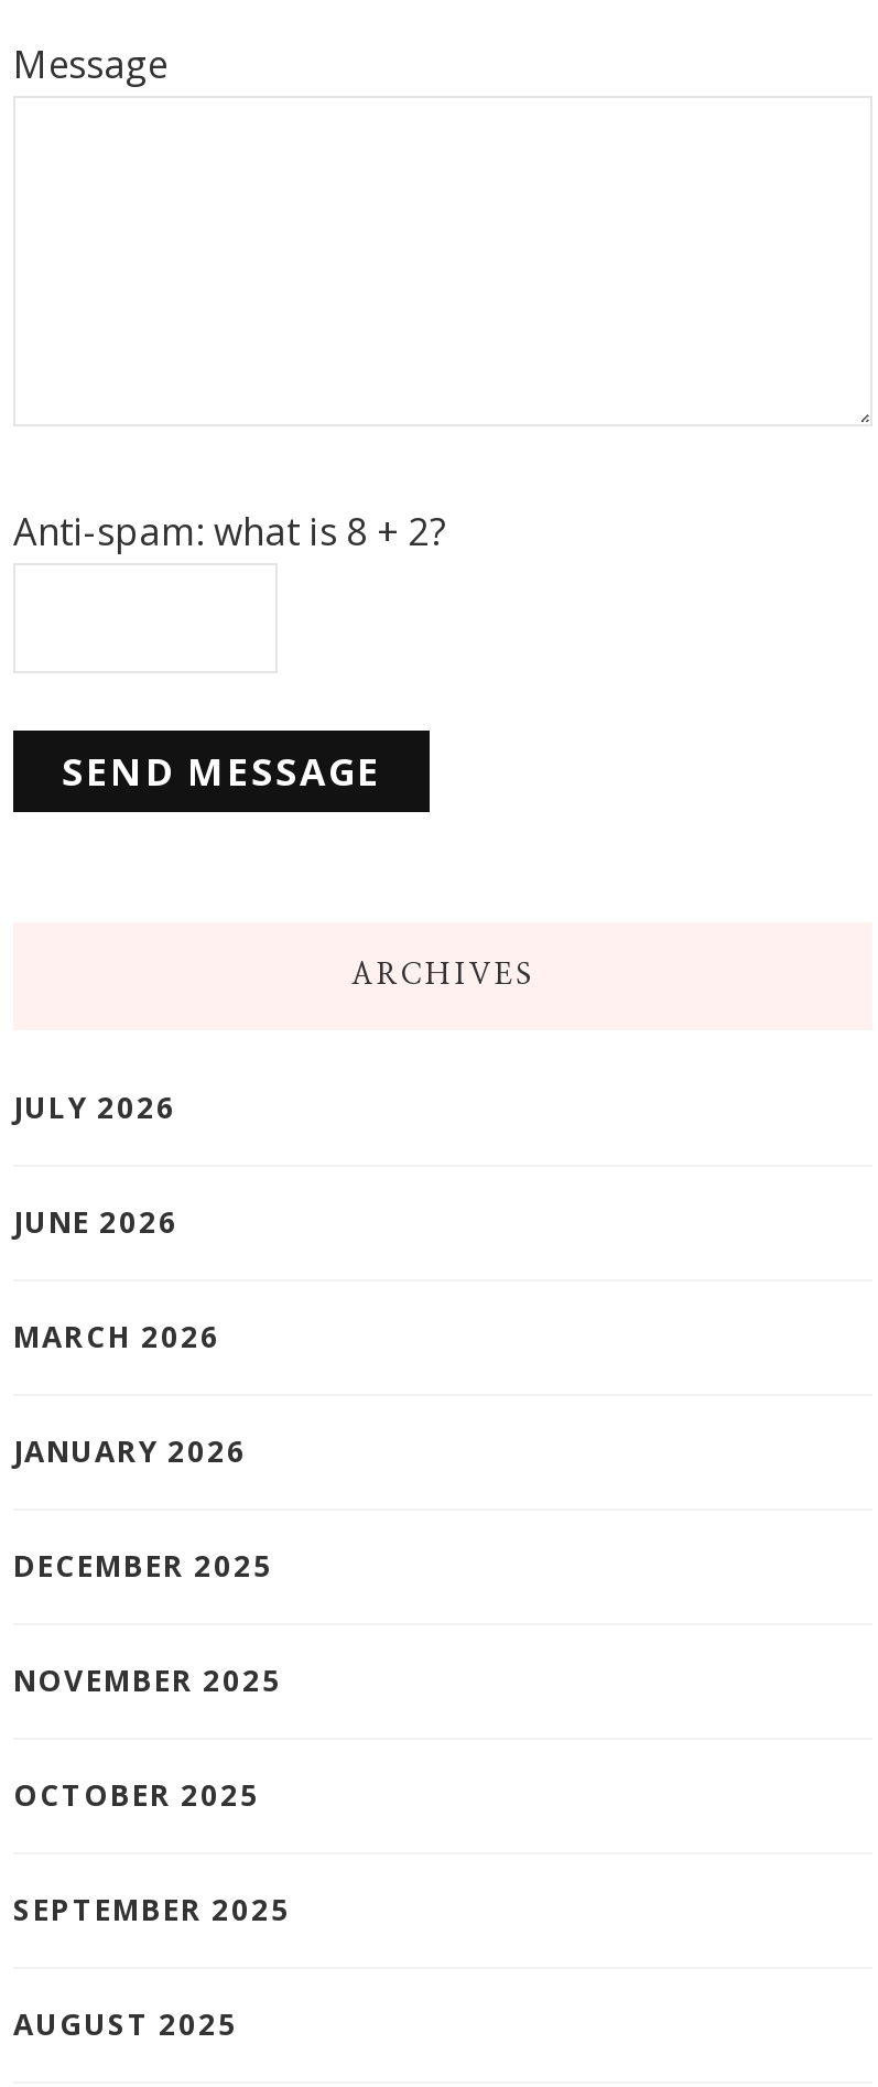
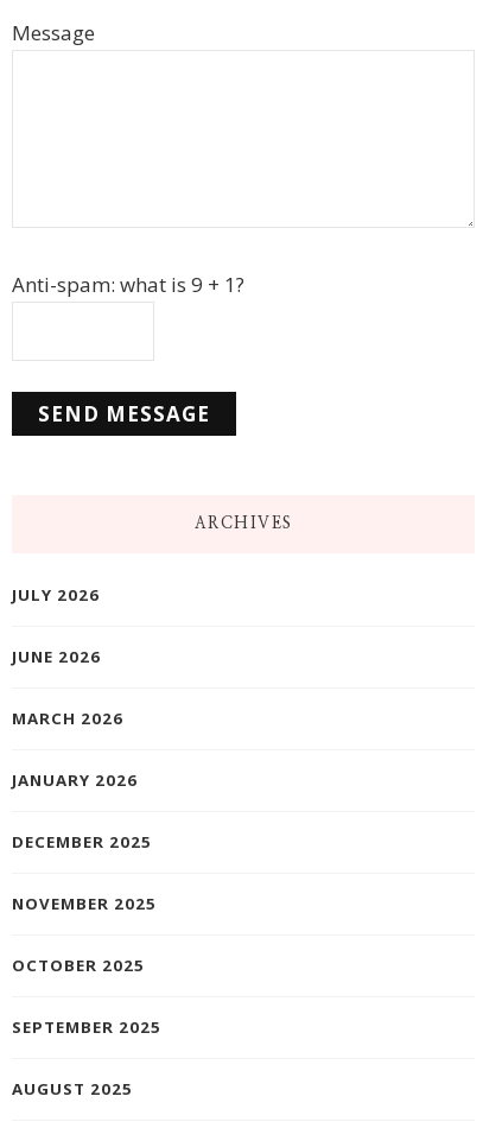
[13,506,445,556] Anti-spam: what is 8 + 2? -> [12,271,244,298] Anti-spam: what is 9 + 1?

